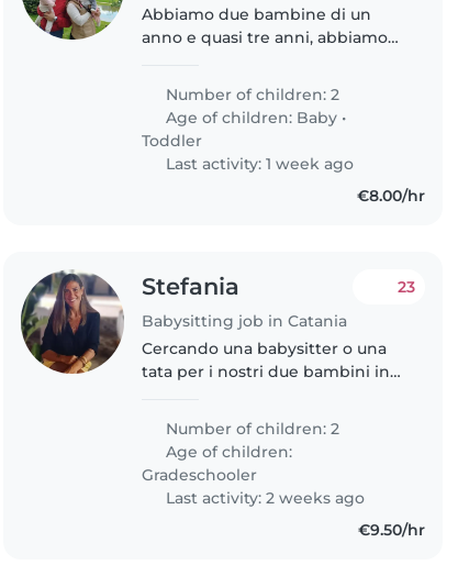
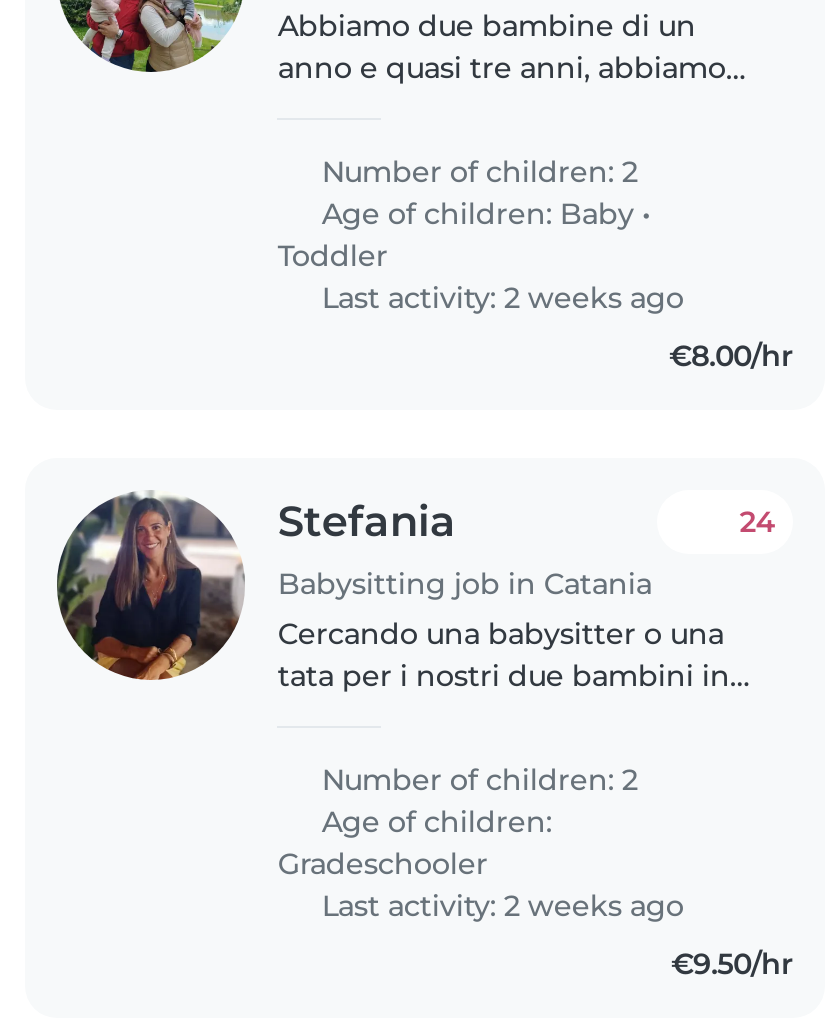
[162,154,354,174] Last activity: 1 week ago -> [314,281,684,317] Last activity: 2 weeks ago
[398,277,415,297] 23 -> [739,505,775,541] 24

